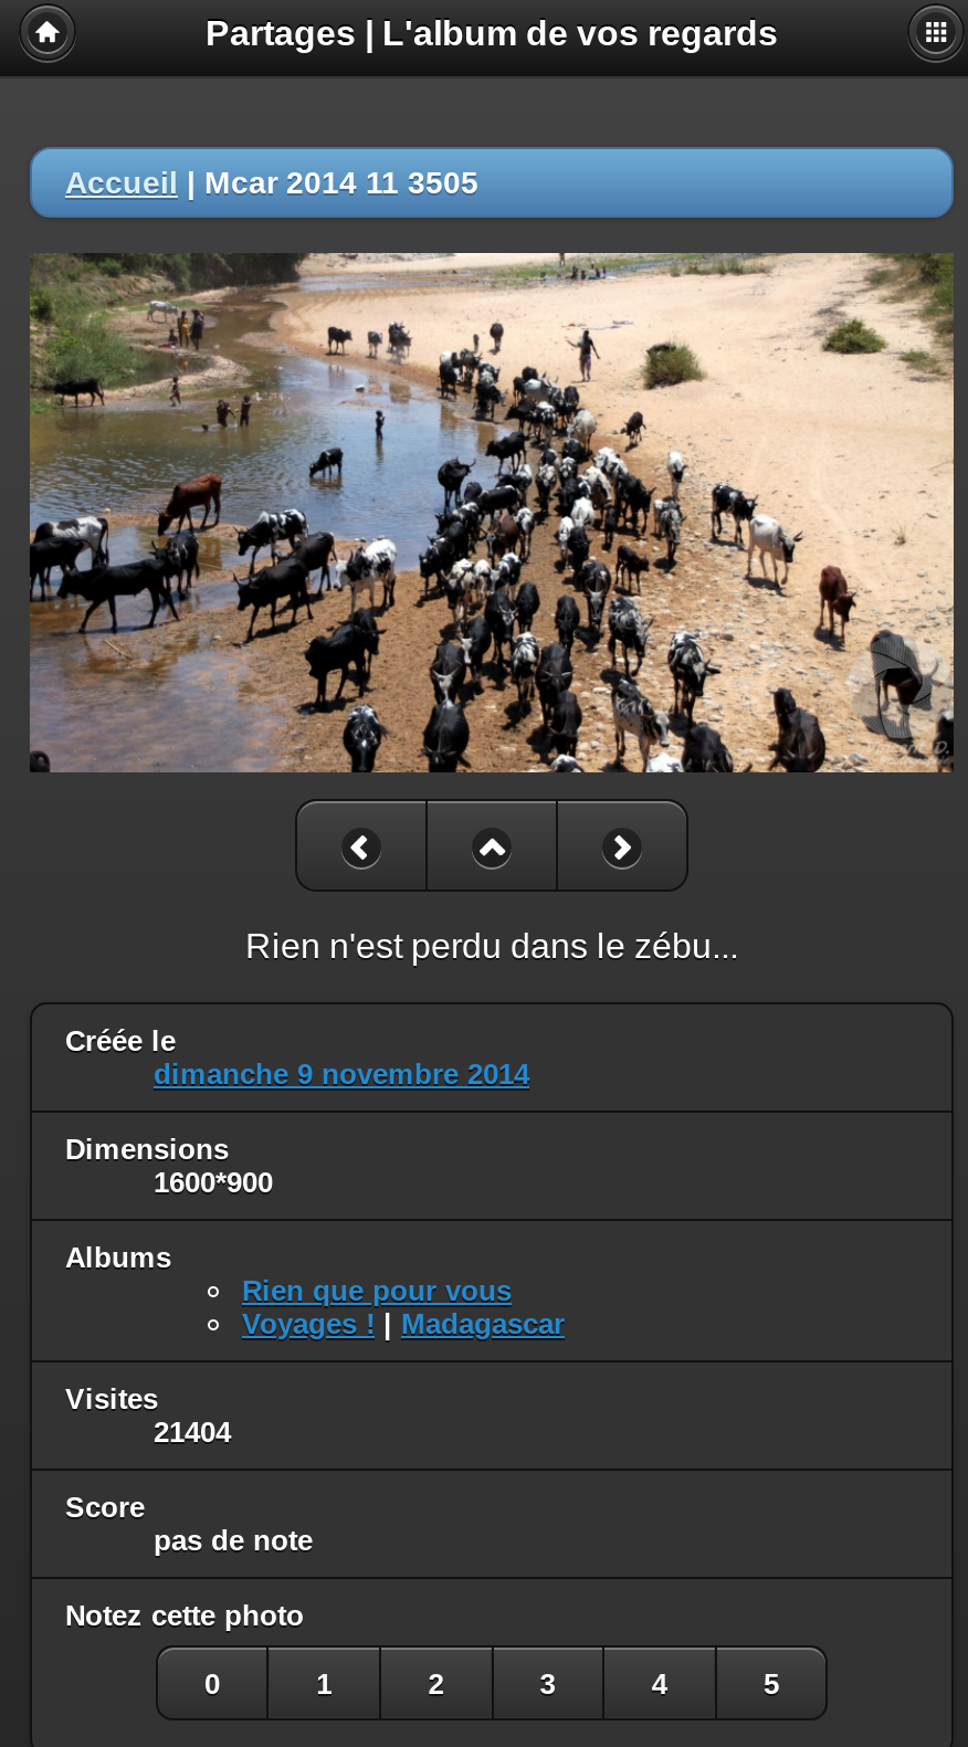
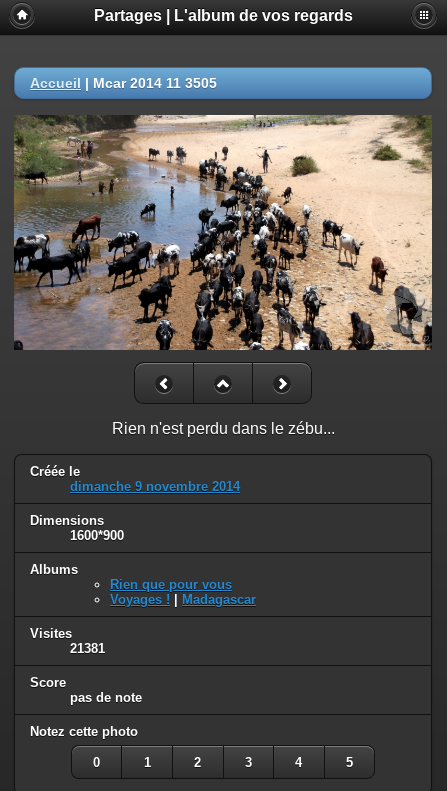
[154,1416,231,1449] 21404 -> [70,641,105,656] 21381

